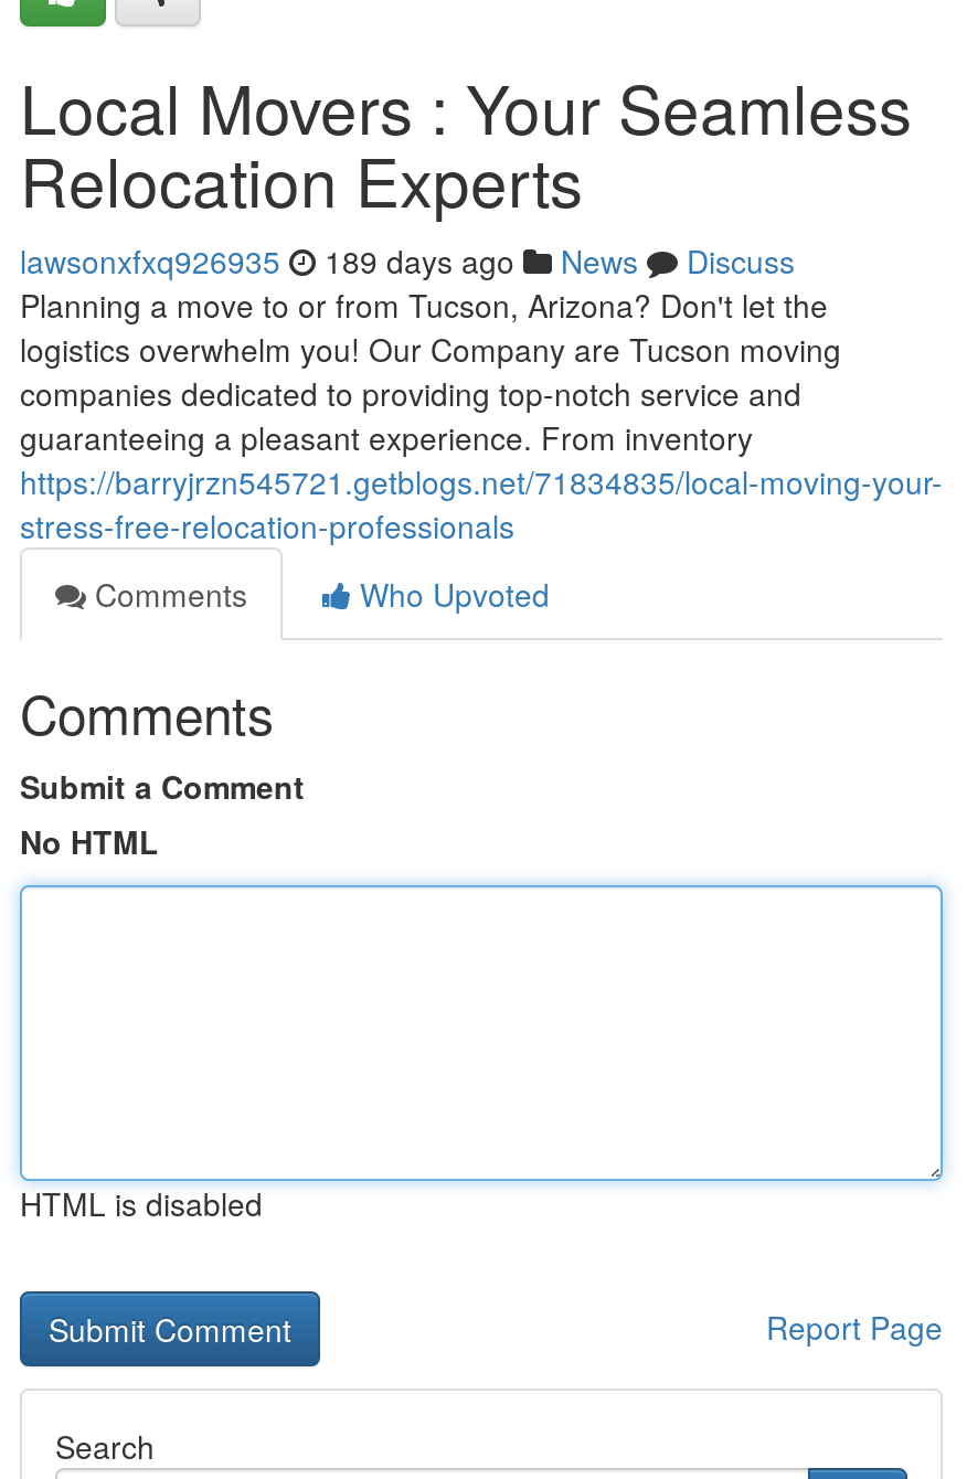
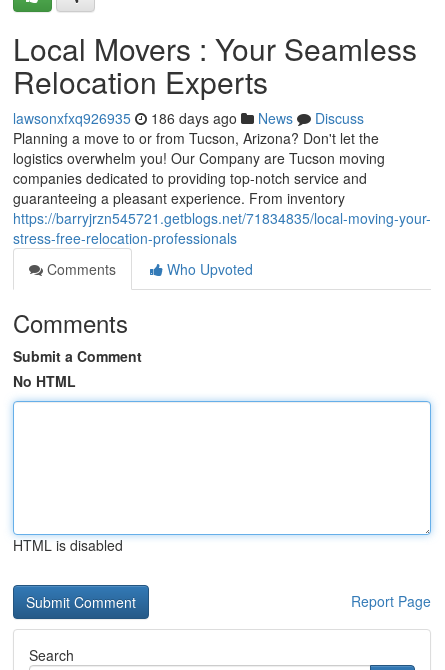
[20,238,795,283] lawsonxfxq926935 189 days ago News Discuss -> [13,108,364,128] lawsonxfxq926935 186 days ago News Discuss

